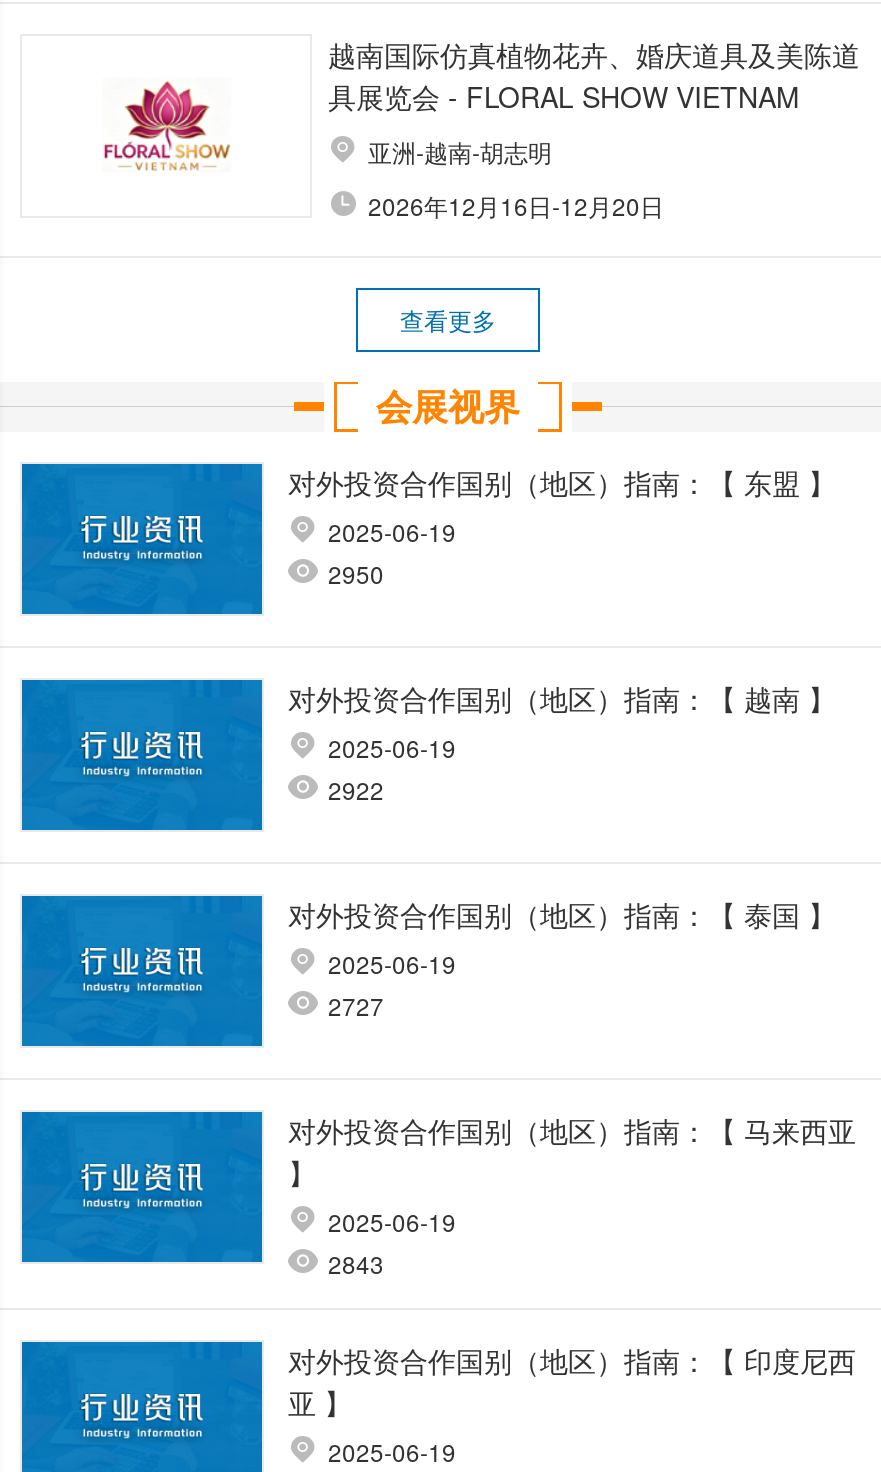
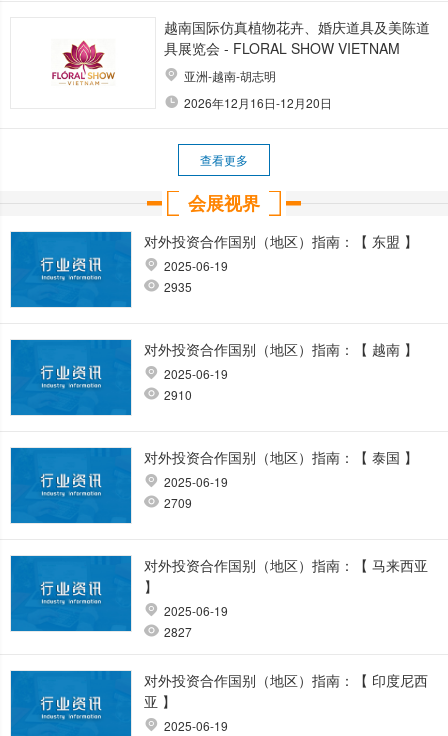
[328,556,384,590] 2950 -> [164,278,192,295] 2935
[328,772,384,806] 2922 -> [164,386,192,403] 2910
[328,988,384,1022] 2727 -> [164,494,192,511] 2709
[328,1246,384,1280] 2843 -> [164,623,192,640] 2827

